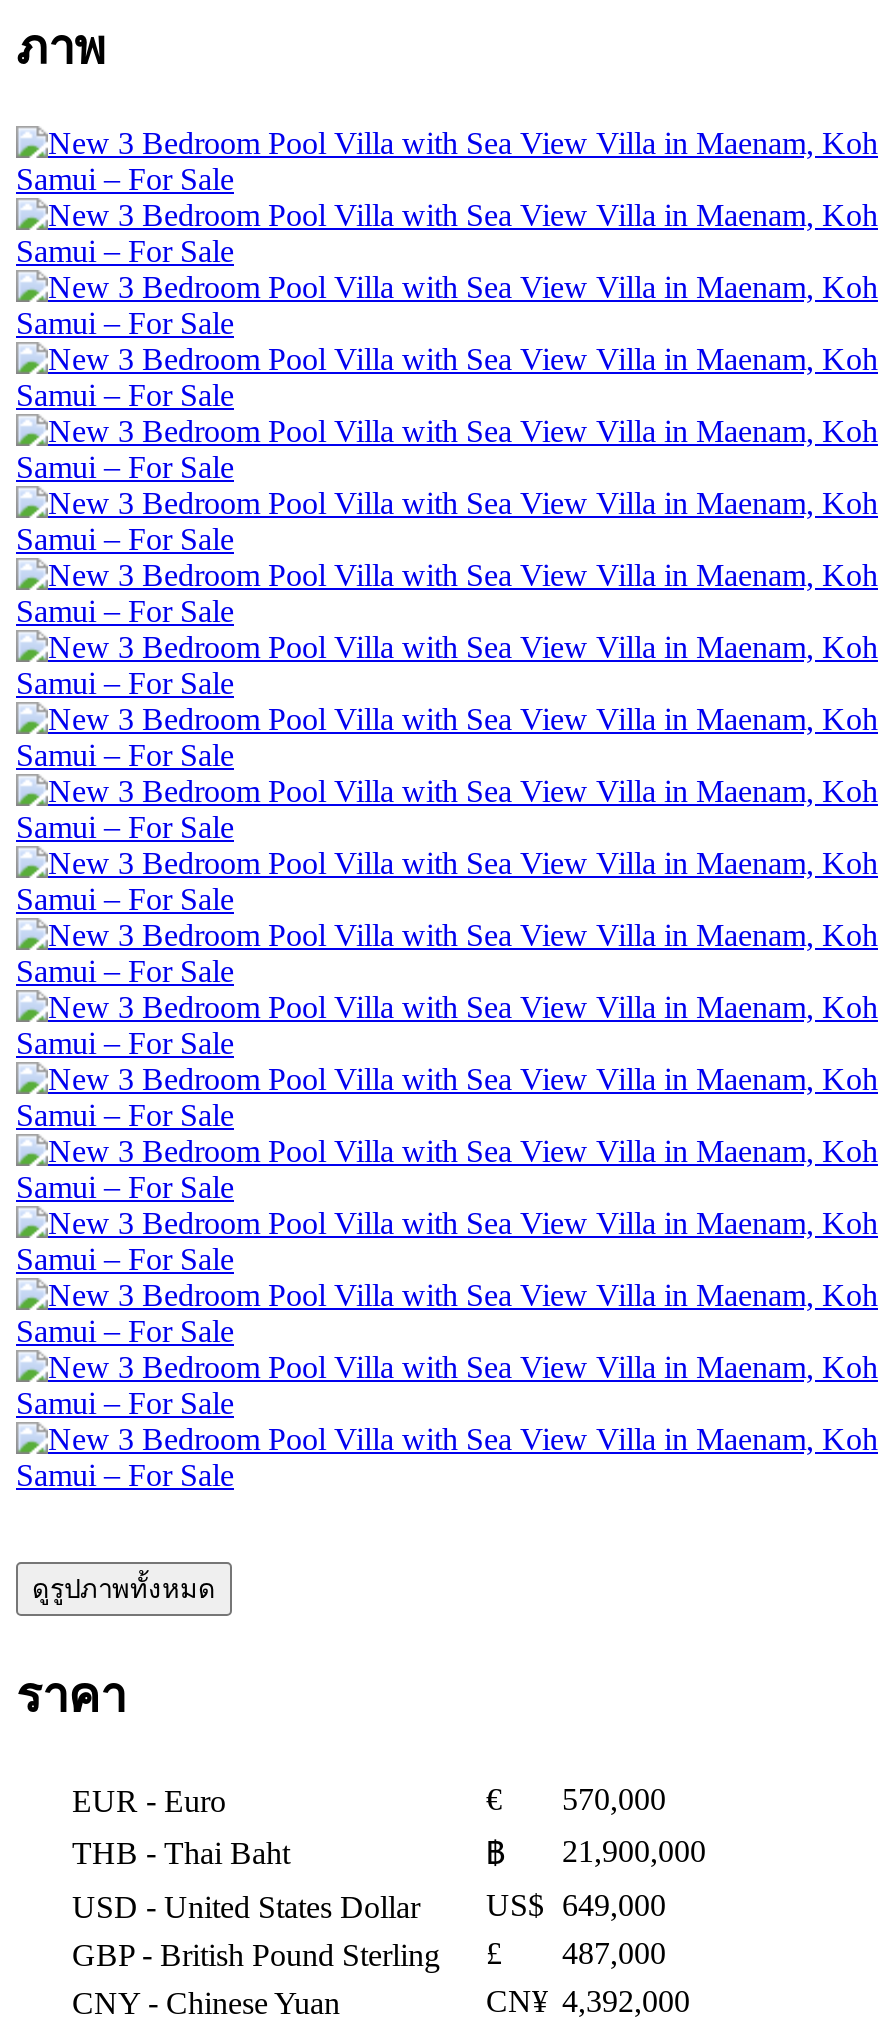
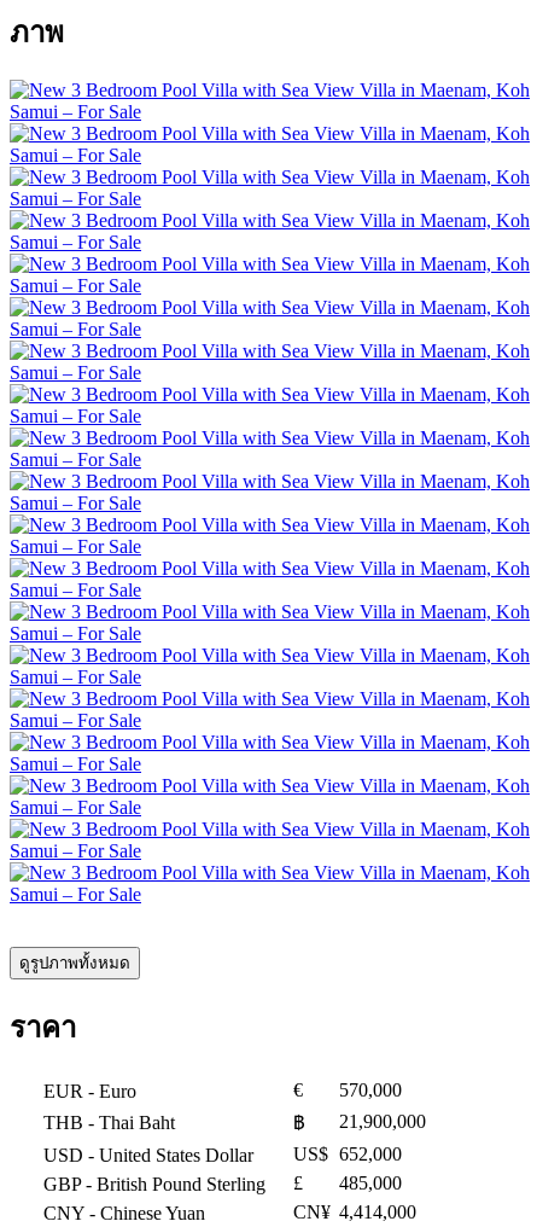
[64,1887,666,1923] USD - United States Dollar US$ 649,000 -> [39,1143,402,1165] USD - United States Dollar US$ 652,000
[562,1935,666,1969] 487,000 -> [339,1172,402,1193] 485,000
[486,1983,690,2017] CN¥ 4,392,000 -> [293,1201,416,1222] CN¥ 4,414,000

